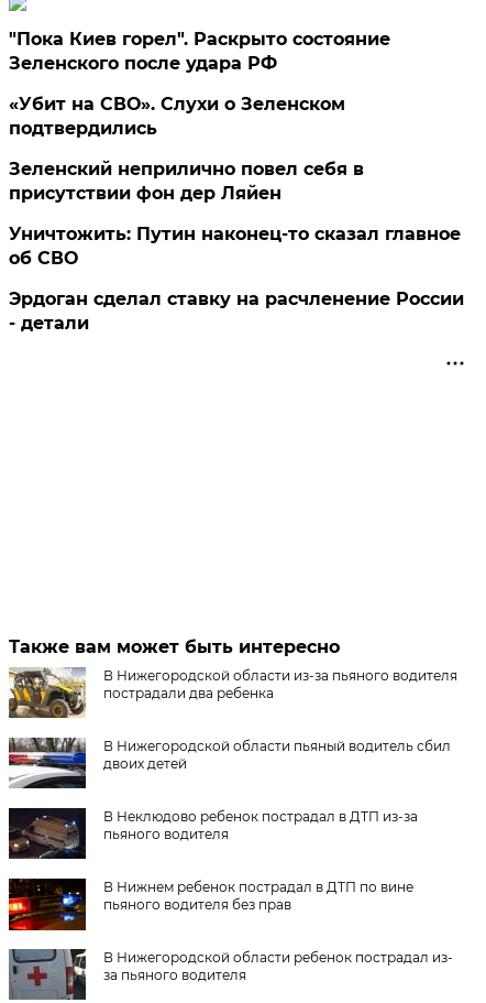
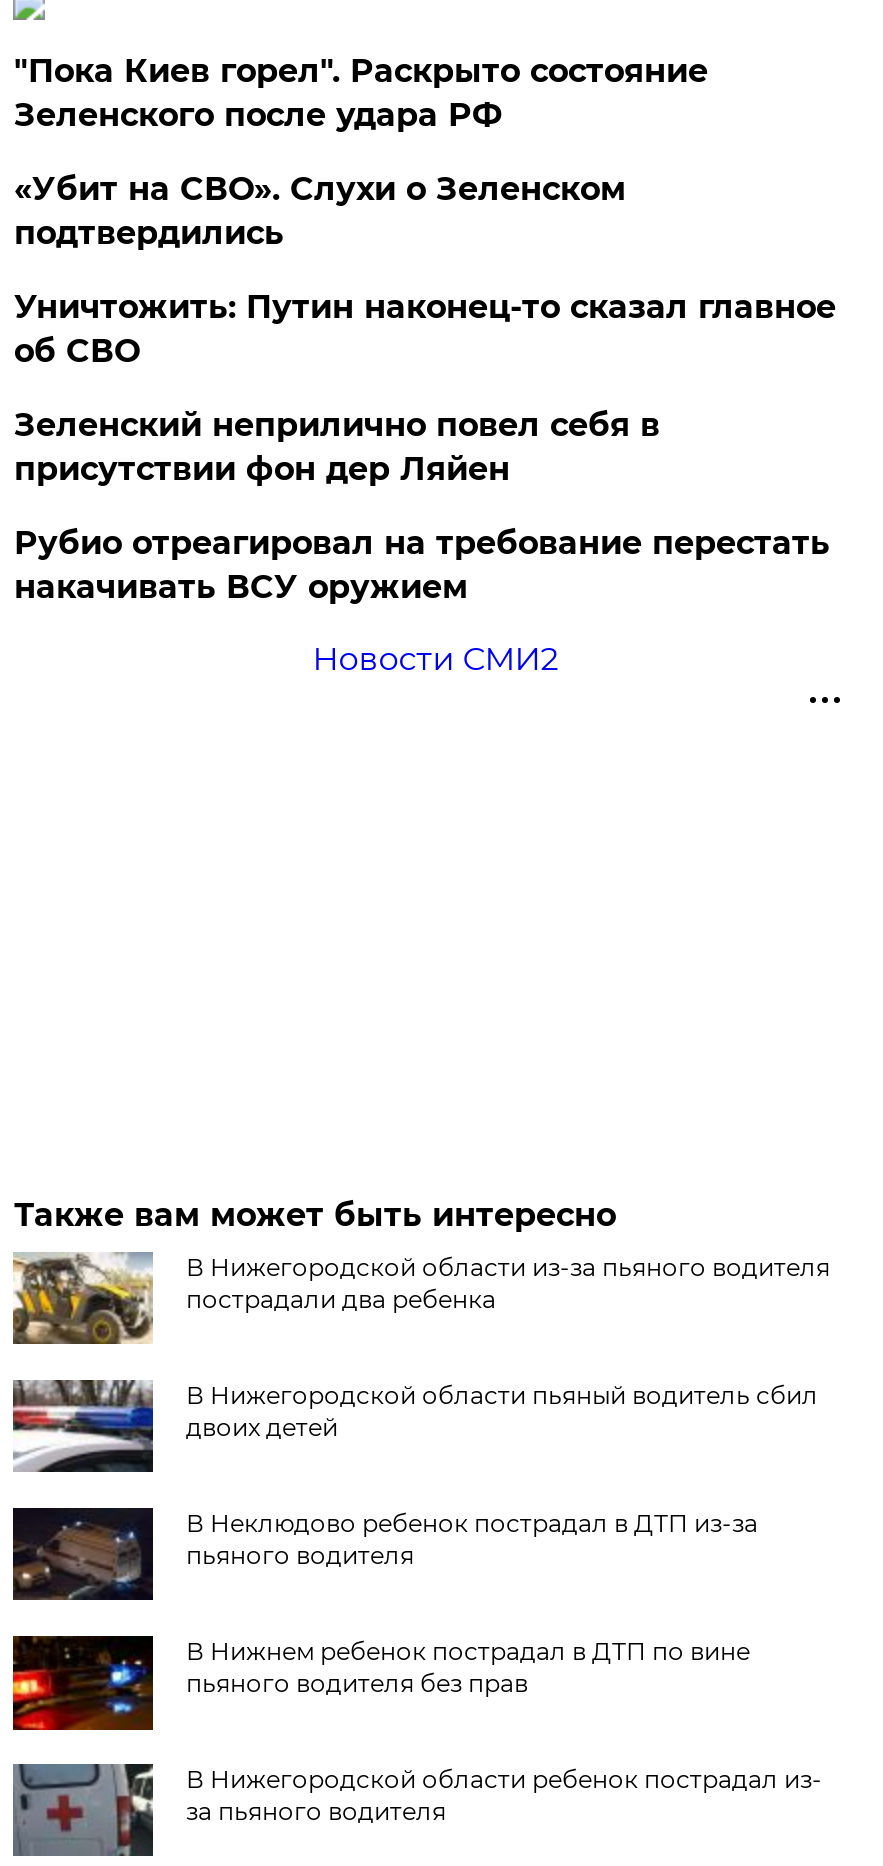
moved [9,159,364,204] -> [14,406,660,488]: Зеленский неприлично повел cебя в | присутствии фон дер Ляйен
none -> [14,524,830,606] Рубио отреагировал на требование перестать | накачивать ВСУ оружием
moved [9,224,461,269] -> [14,288,836,370]: Уничтожить: Путин наконец-то сказал главное | об СВО
[9,288,464,334] Эрдоган сделал ставку на расчленение России | - детали -> [312,640,558,678] Новости СМИ2

